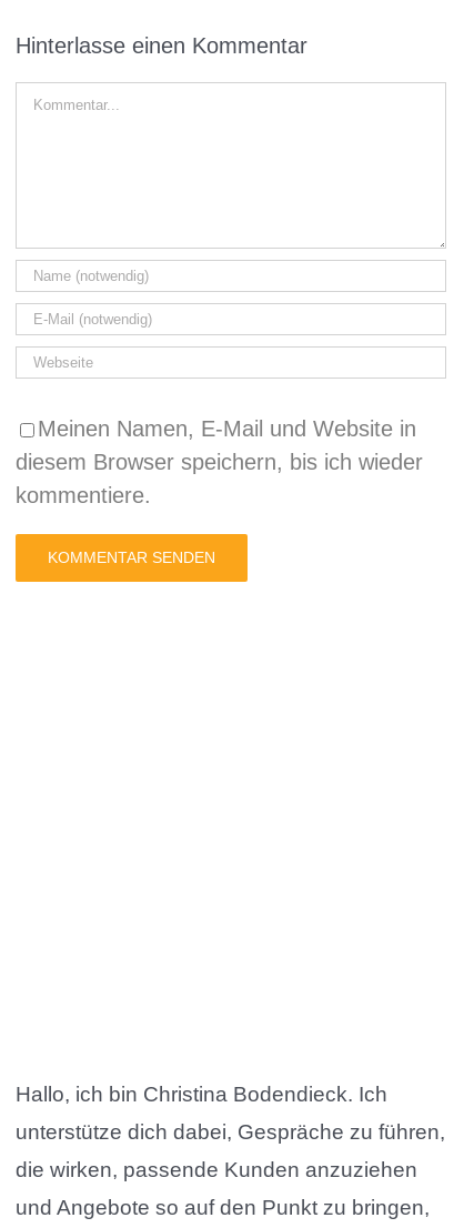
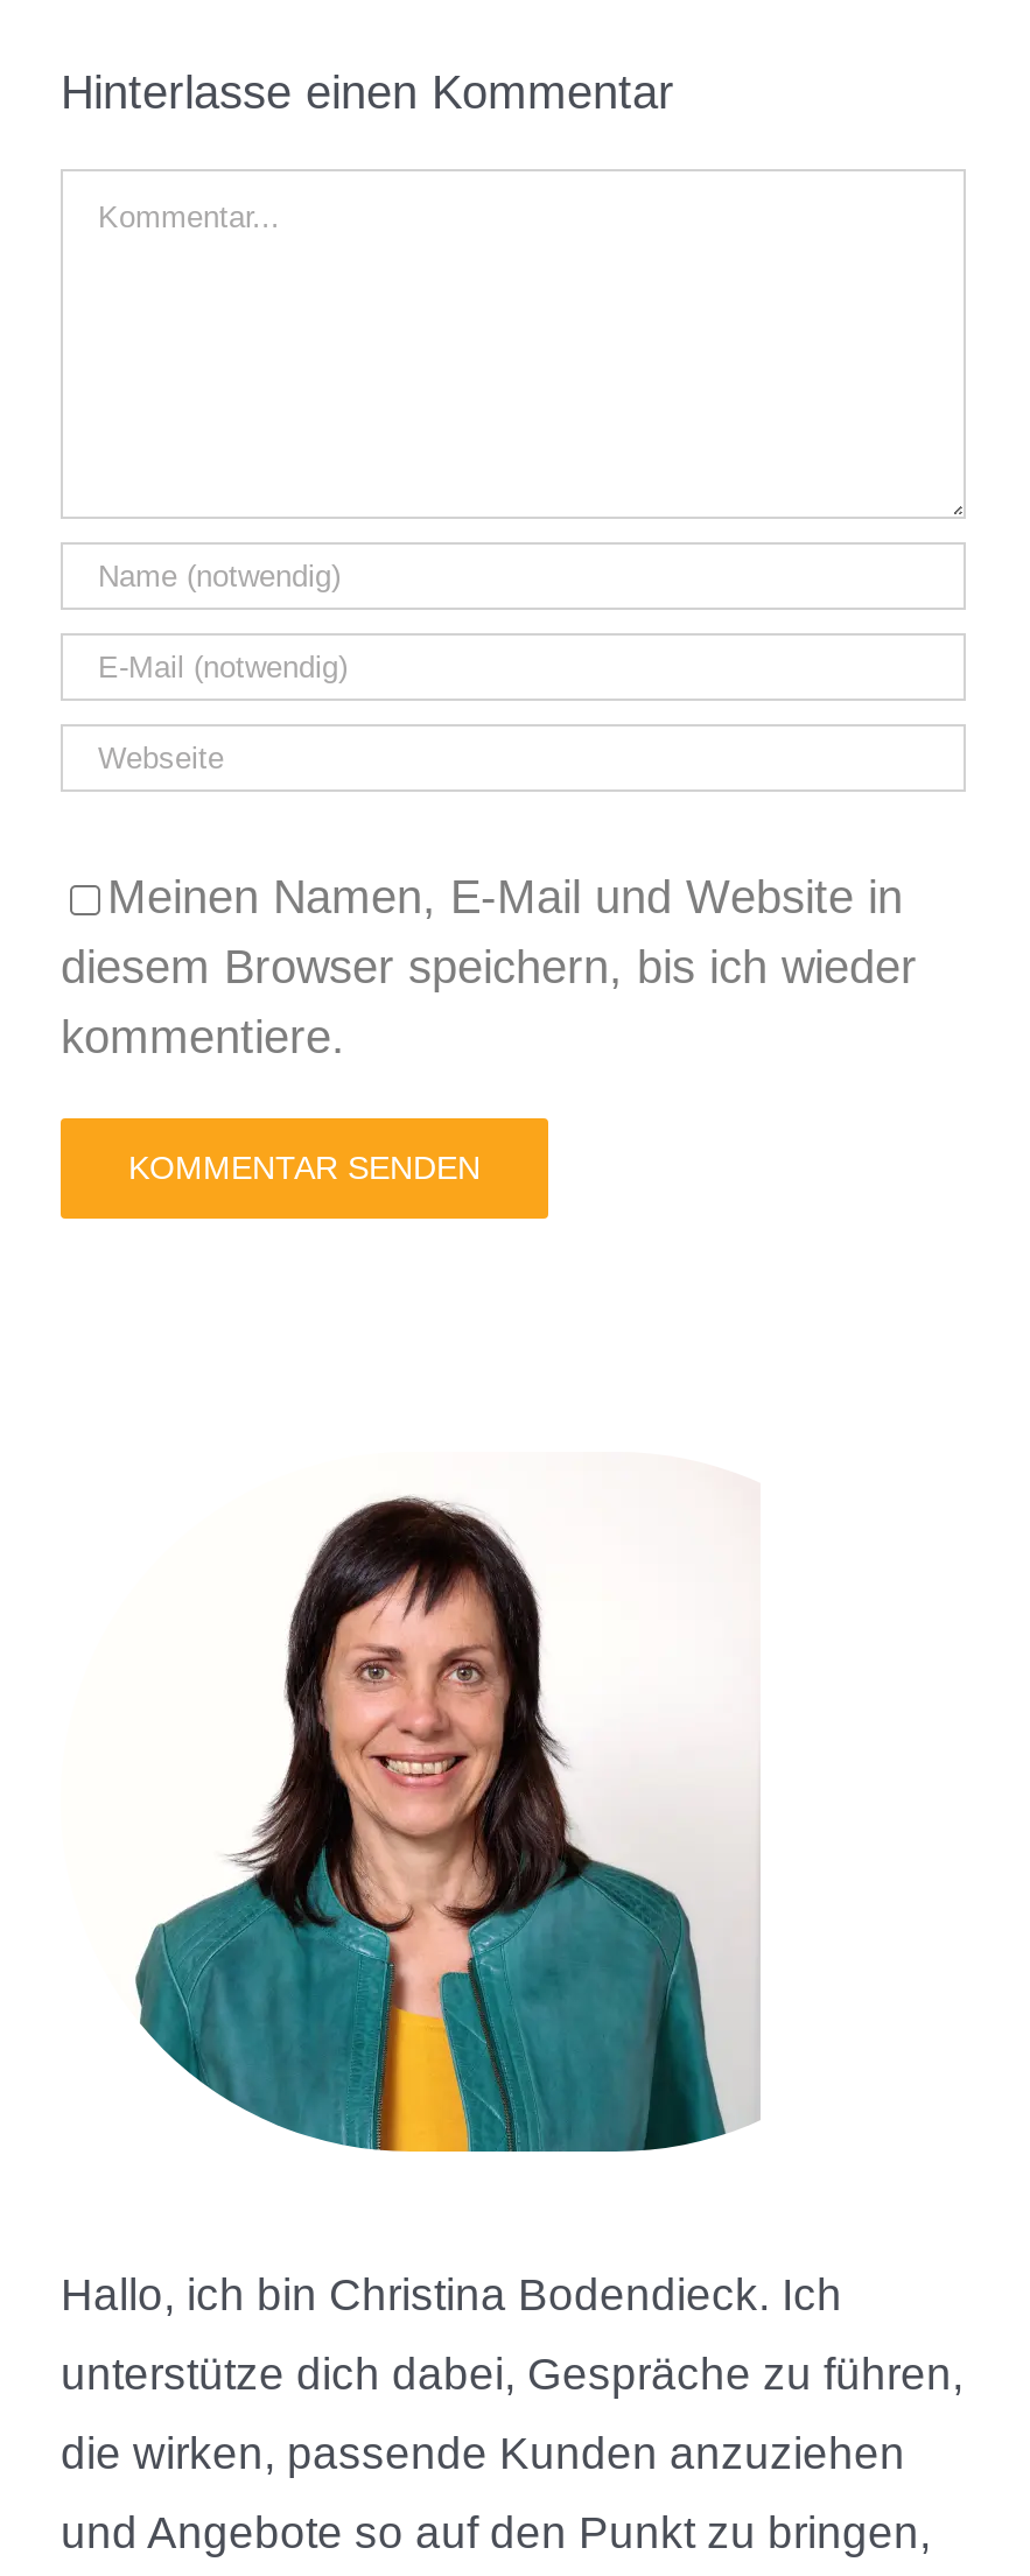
none -> [133,1494,761,2154] [image]

